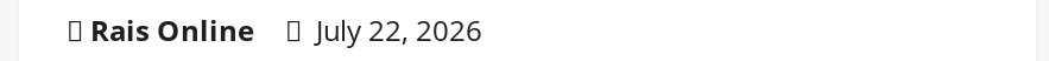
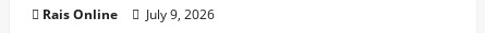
[90,11,482,50] Rais Online July 22, 2026 -> [43,5,215,23] Rais Online July 9, 2026

